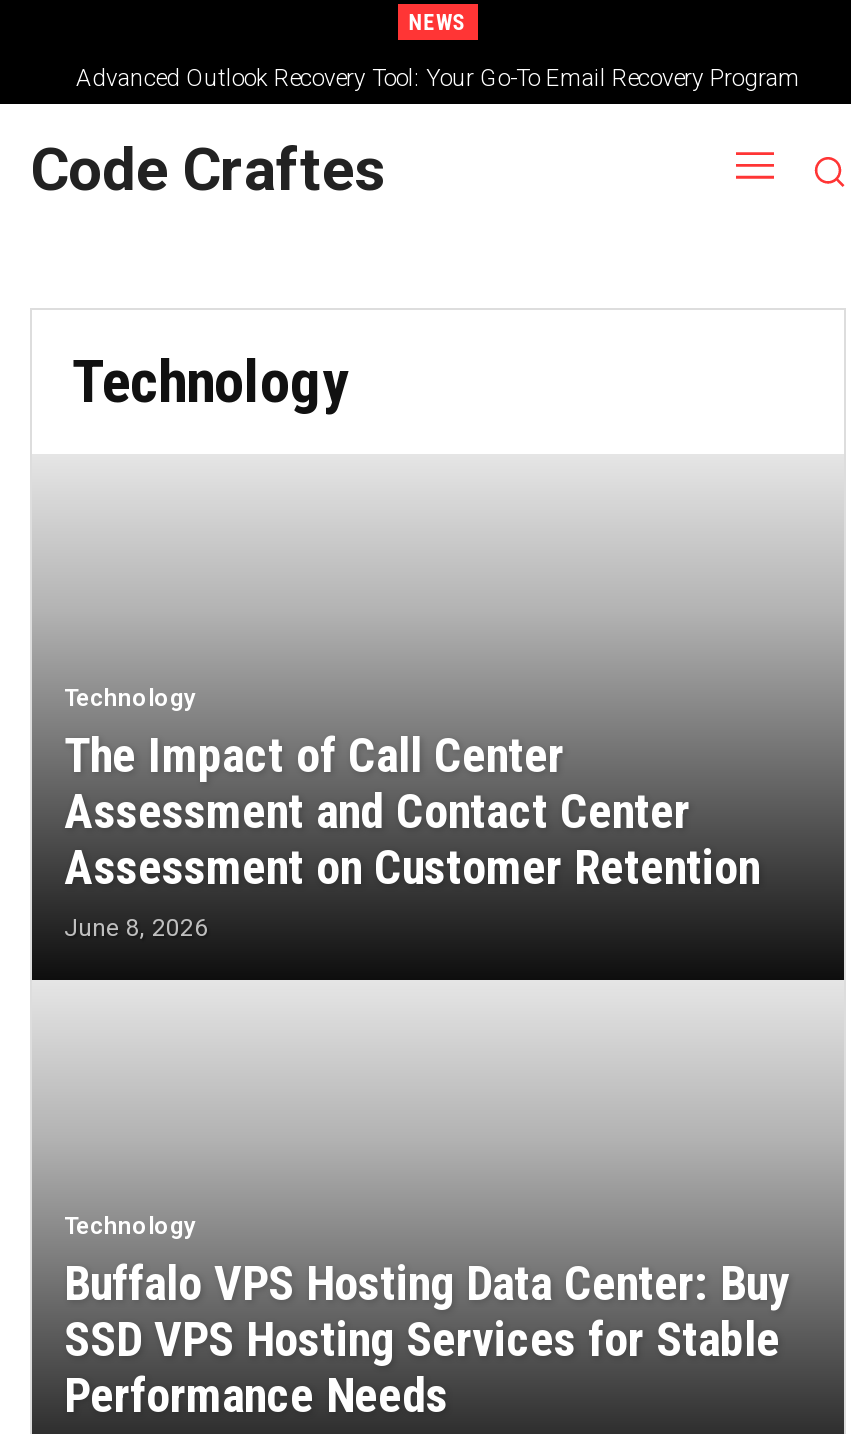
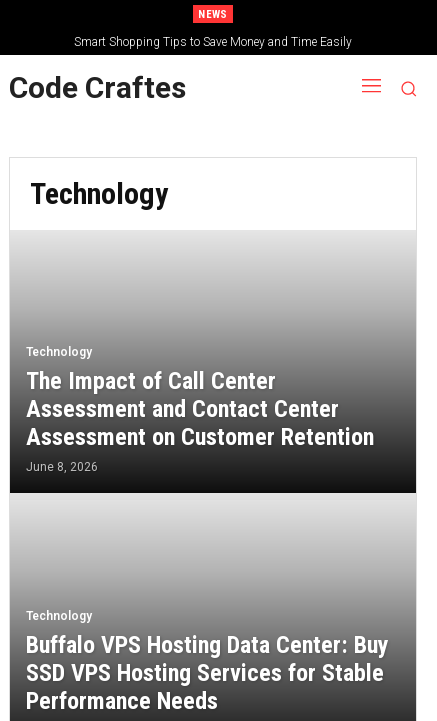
[76,64,800,92] Advanced Outlook Recovery Tool: Your Go-To Email Recovery Program -> [74,35,352,49] Smart Shopping Tips to Save Money and Time Easily

